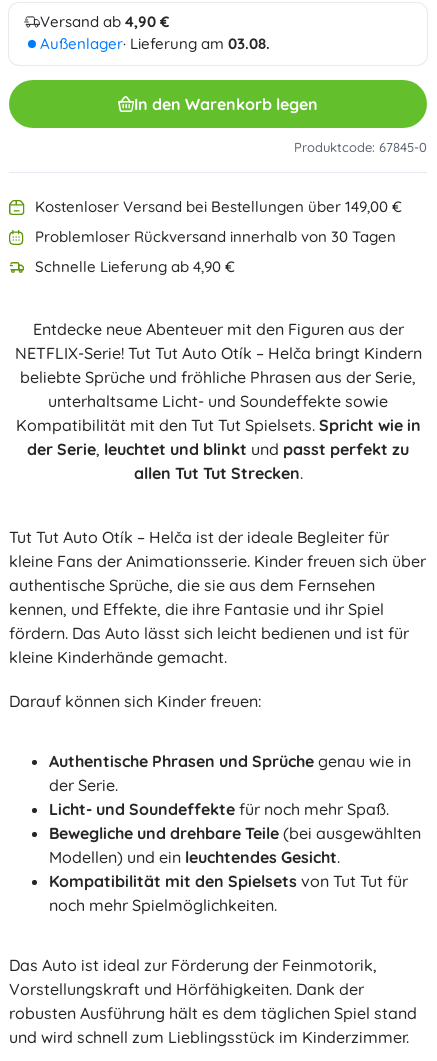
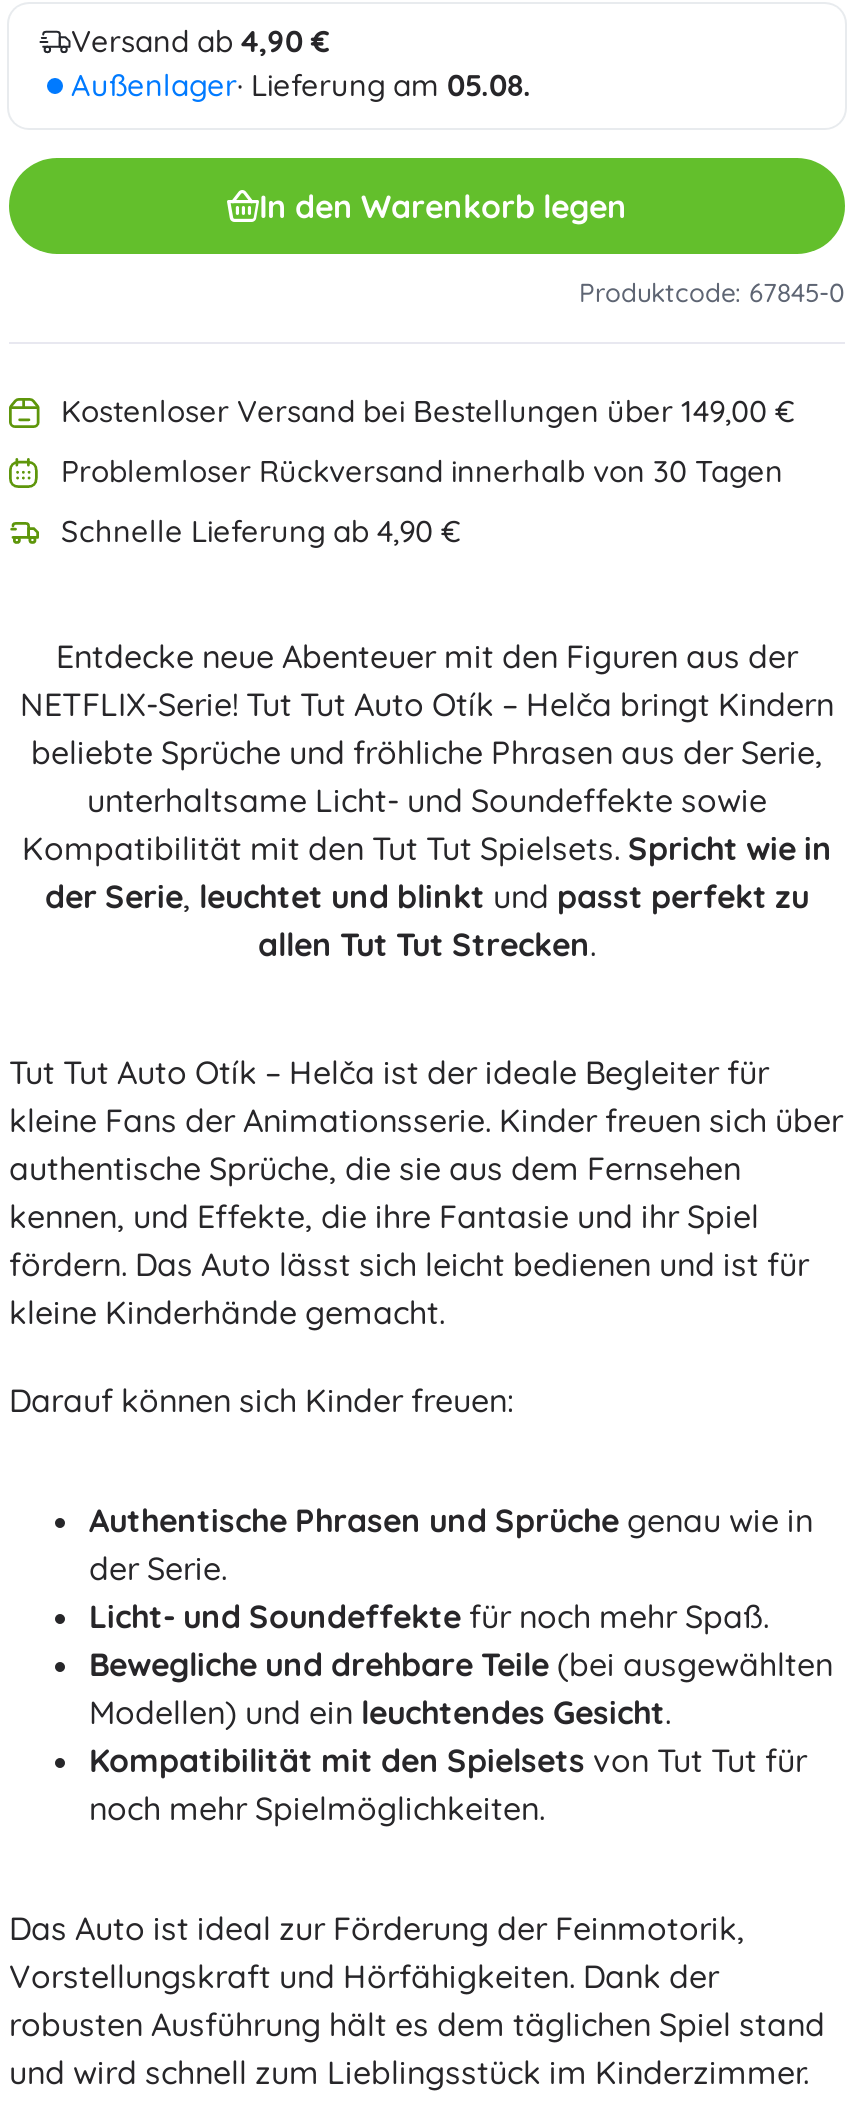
[40,34,270,53] Außenlager · Lieferung am 03.08. -> [71,66,531,104] Außenlager · Lieferung am 05.08.

